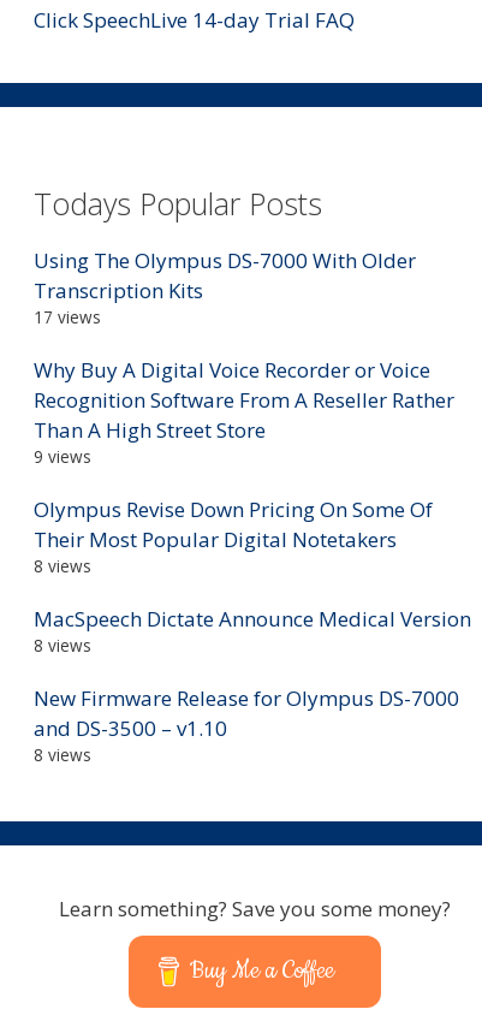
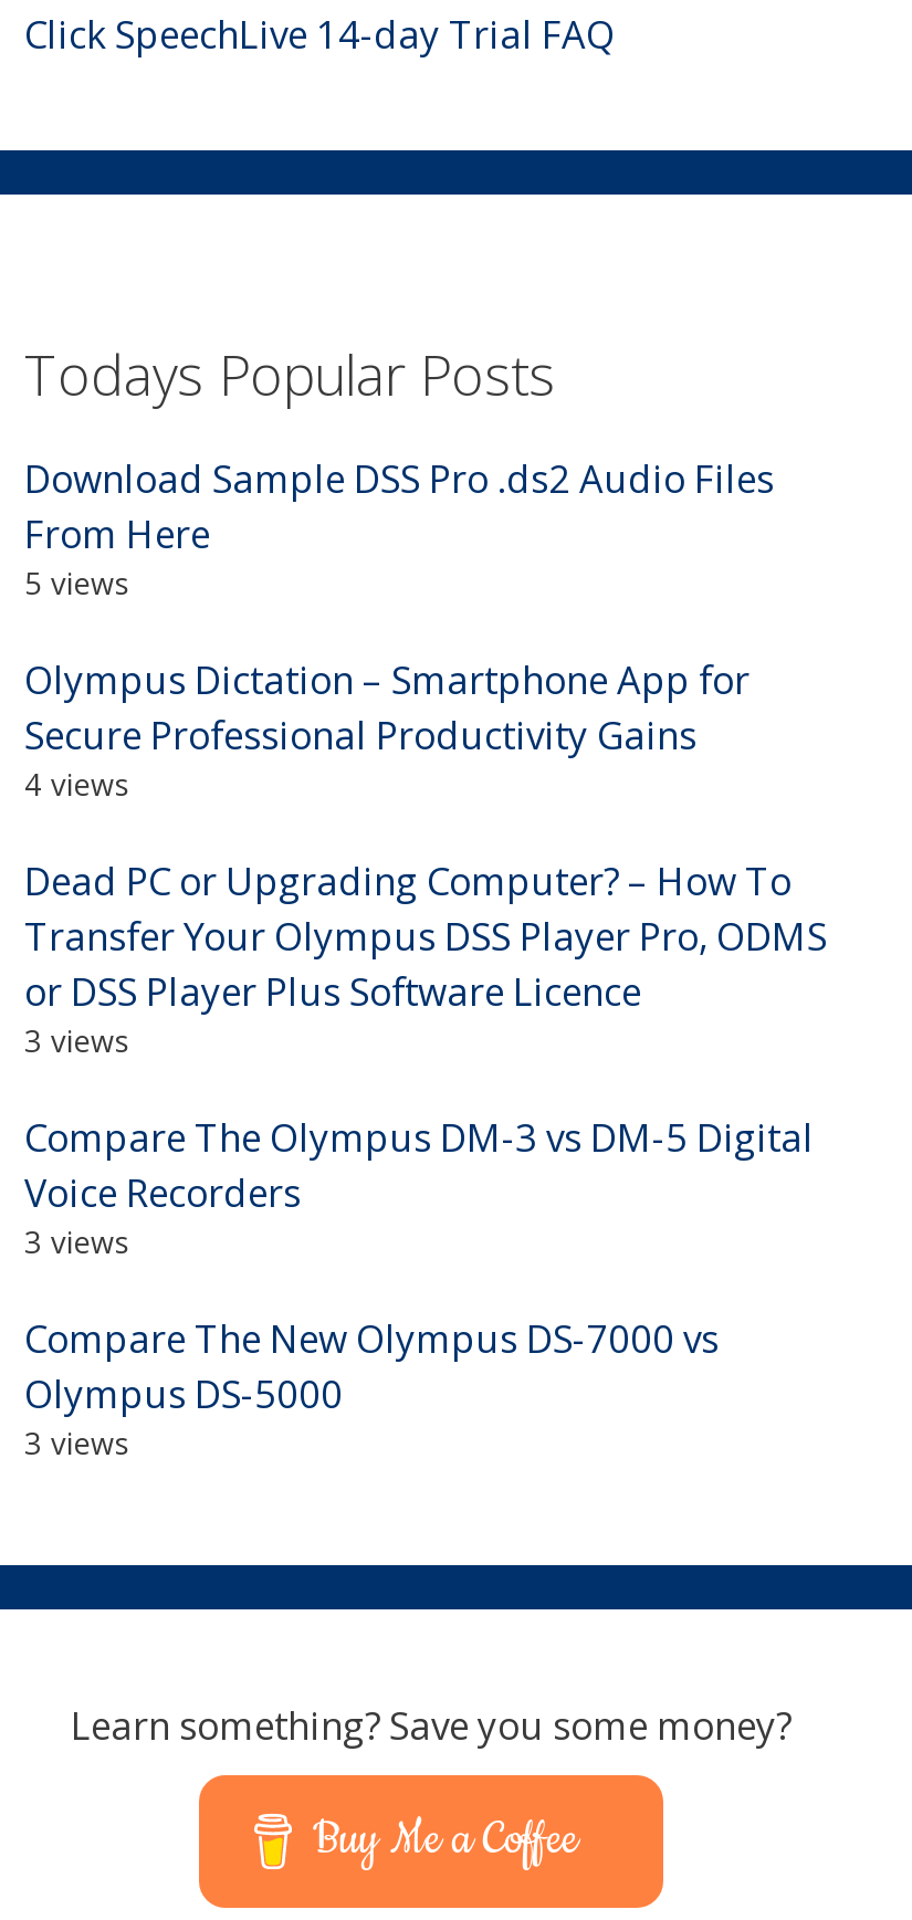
[34,247,416,329] Using The Olympus DS-7000 With Older | Transcription Kits | 17 views -> [24,453,774,604] Download Sample DSS Pro .ds2 Audio Files | From Here | 5 views
[34,357,454,468] Why Buy A Digital Voice Recorder or Voice | Recognition Software From A Reseller Rather | Than A High Street Store | 9 views -> [24,654,749,805] Olympus Dictation – Smartphone App for | Secure Professional Productivity Gains | 4 views
[34,496,433,578] Olympus Revise Down Pricing On Some Of | Their Most Popular Digital Notetakers | 8 views -> [24,856,827,1061] Dead PC or Upgrading Computer? – How To | Transfer Your Olympus DSS Player Pro, ODMS | or DSS Player Plus Software Licence | 3 views
[34,606,471,657] MacSpeech Dictate Announce Medical Version | 8 views -> [24,1112,814,1262] Compare The Olympus DM-3 vs DM-5 Digital | Voice Recorders | 3 views
[34,685,459,767] New Firmware Release for Olympus DS-7000 | and DS-3500 – v1.10 | 8 views -> [24,1313,719,1463] Compare The New Olympus DS-7000 vs | Olympus DS-5000 | 3 views

